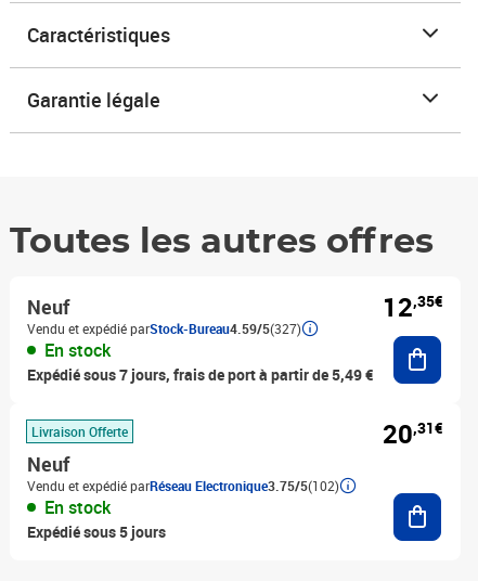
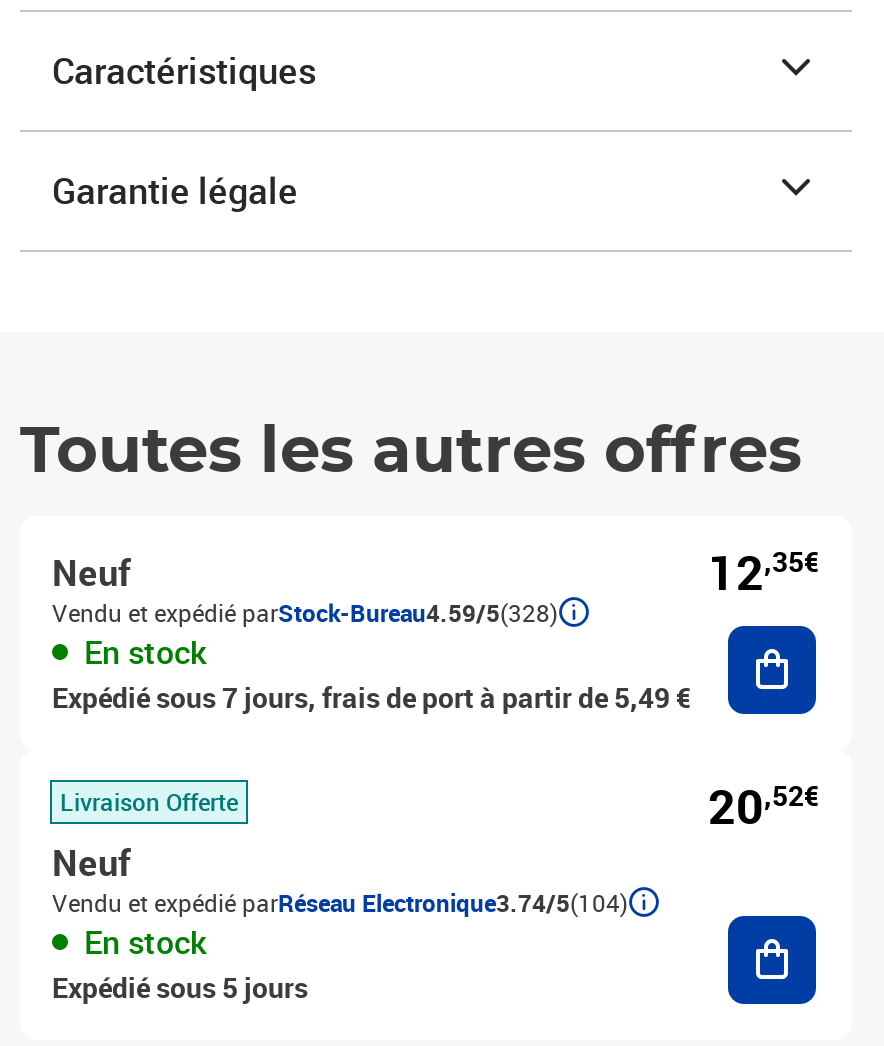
[27,320,301,337] Vendu et expédié parStock-Bureau4.59/5(327) -> [52,596,558,628] Vendu et expédié parStock-Bureau4.59/5(328)
[383,416,443,451] 20,31€ -> [708,774,820,838] 20,52€
[27,477,339,494] Vendu et expédié parRéseau Electronique3.75/5(102) -> [52,886,628,918] Vendu et expédié parRéseau Electronique3.74/5(104)

